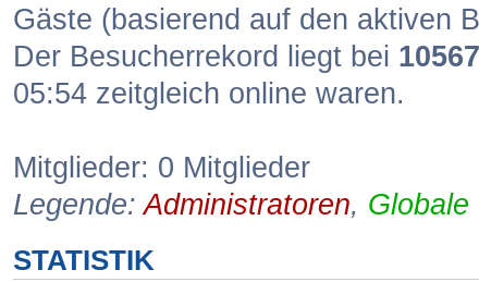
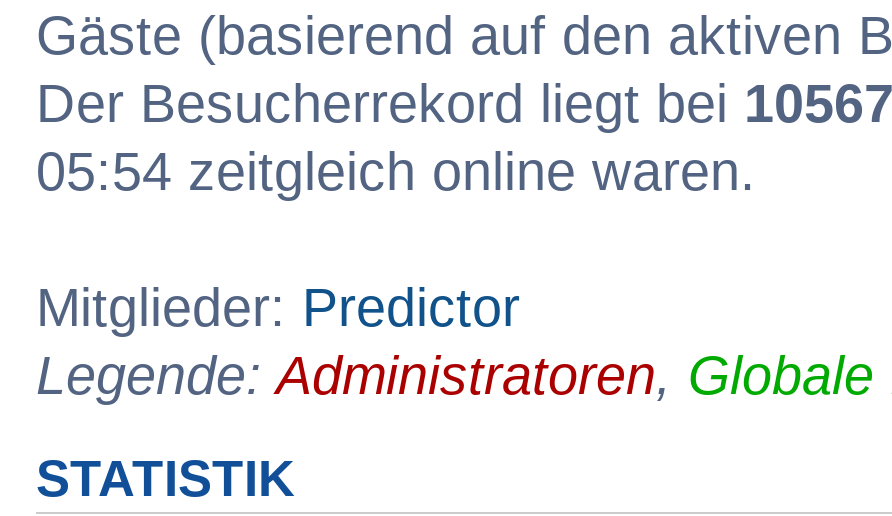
[13,151,310,184] Mitglieder: 0 Mitglieder -> [36,278,520,338] Mitglieder: Predictor

